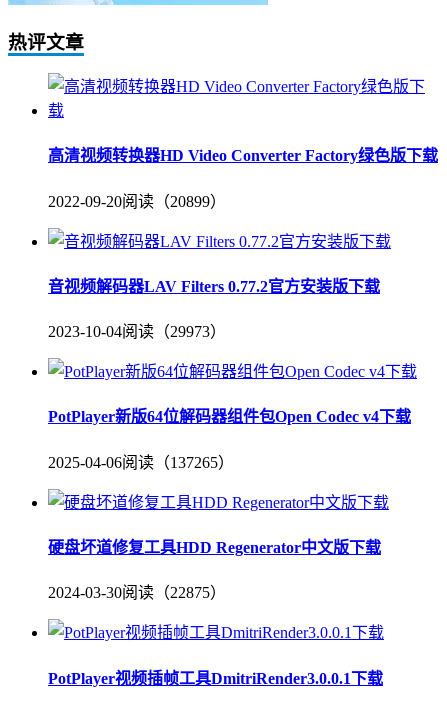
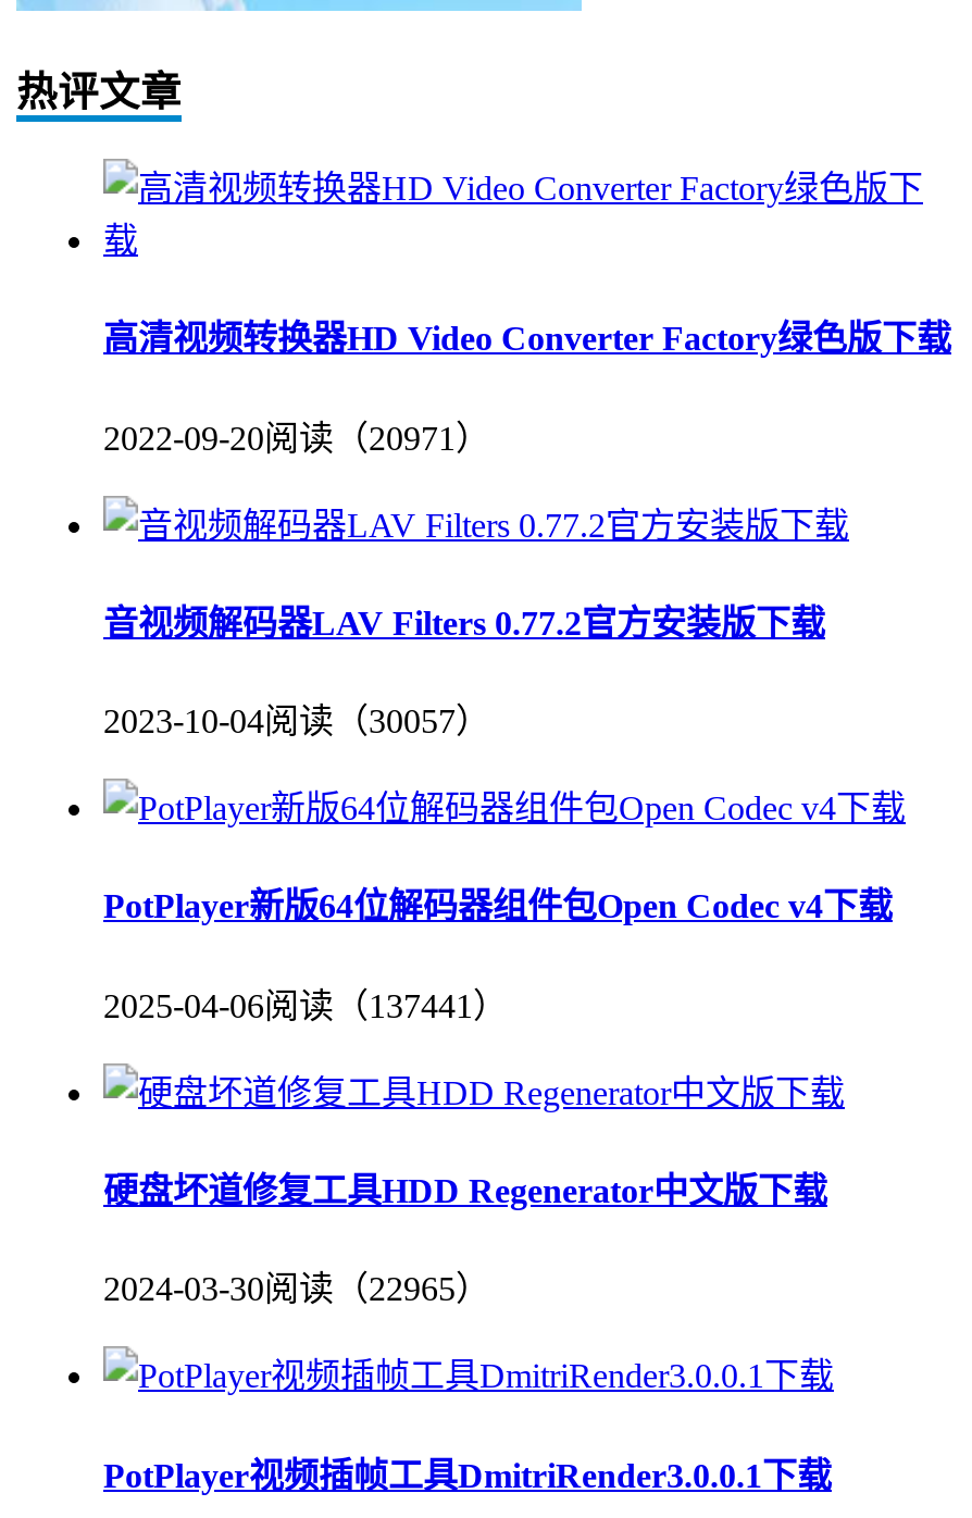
[48,193,226,210] 2022-09-20阅读（20899） -> [103,419,490,456] 2022-09-20阅读（20971）
[48,323,226,340] 2023-10-04阅读（29973） -> [103,703,490,740] 2023-10-04阅读（30057）
[48,454,234,471] 2025-04-06阅读（137265） -> [103,987,508,1024] 2025-04-06阅读（137441）
[48,584,226,601] 2024-03-30阅读（22875） -> [103,1271,490,1308] 2024-03-30阅读（22965）

